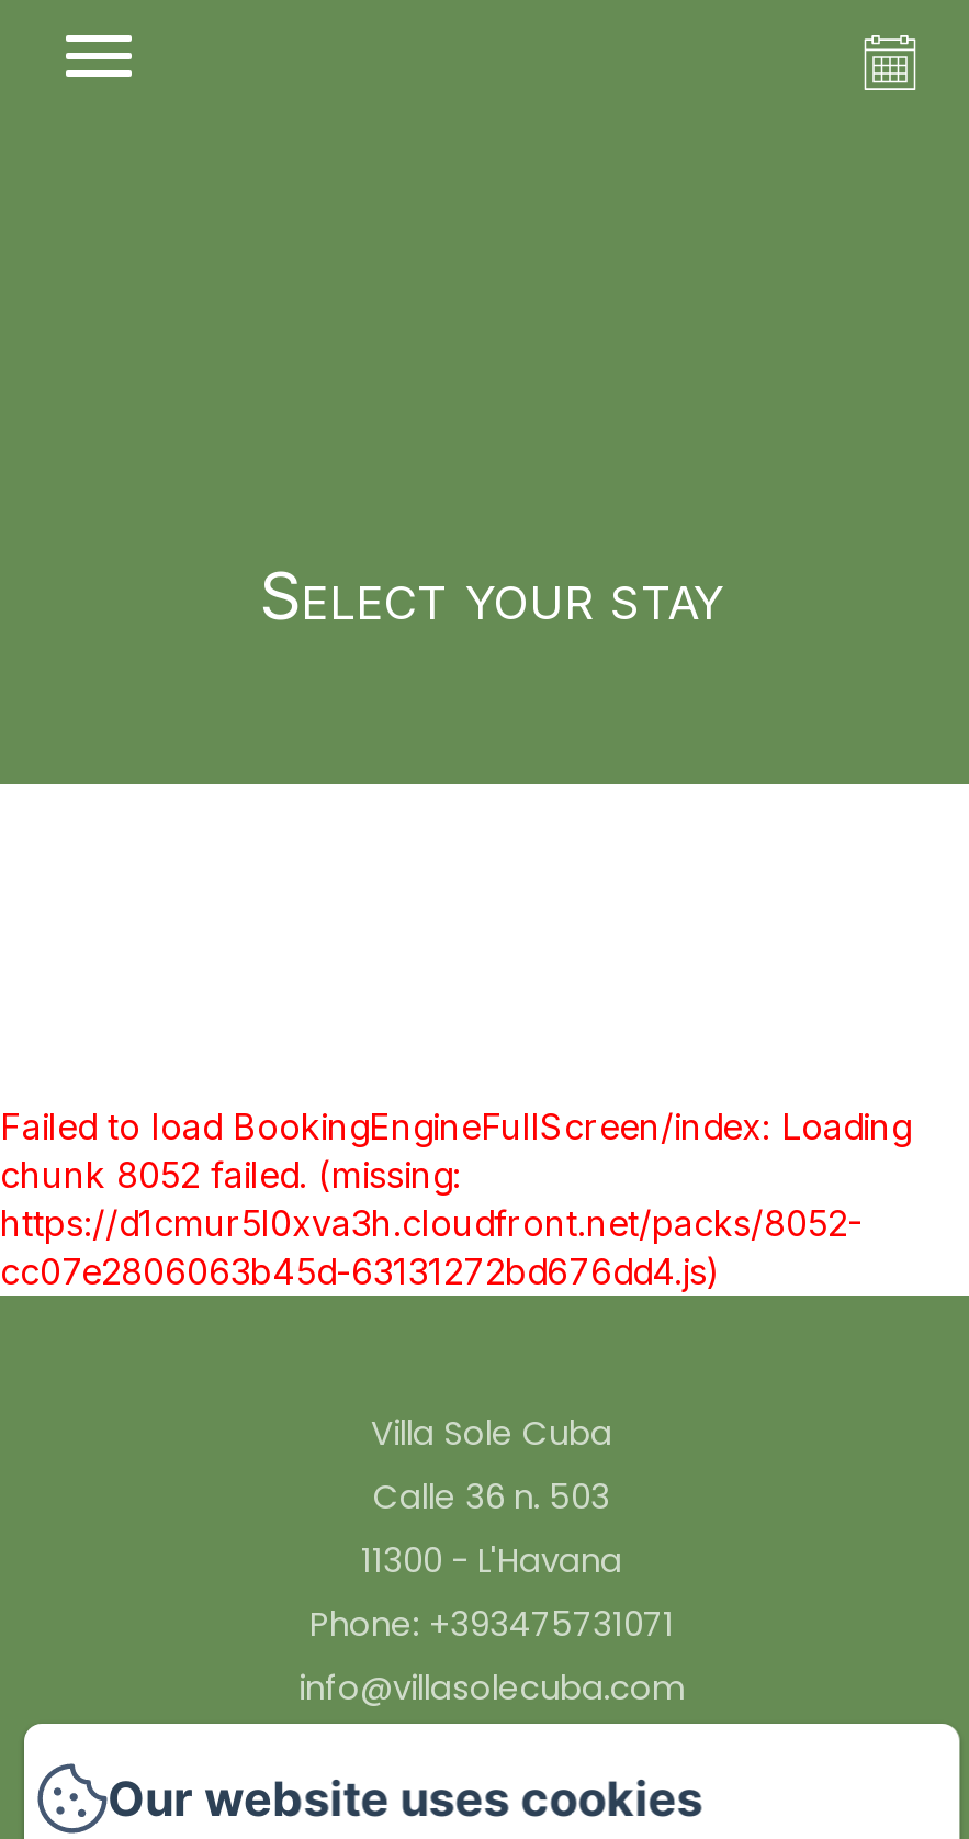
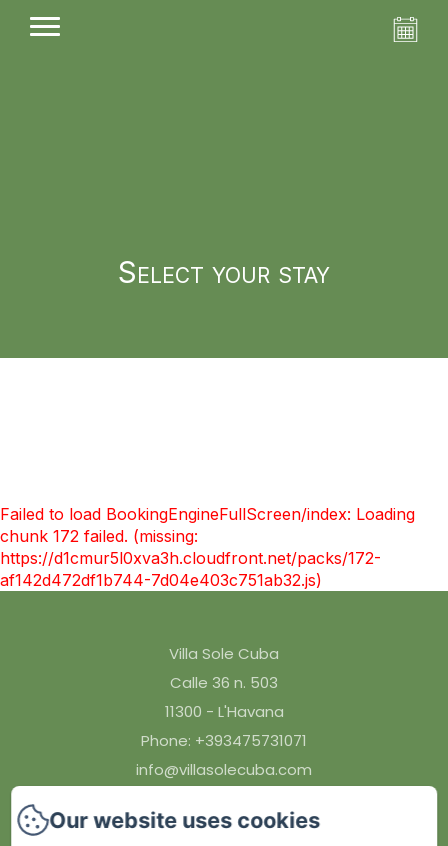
[0,1152,863,1293] chunk 8052 failed. (missing: | https://d1cmur5l0xva3h.cloudfront.net/packs/8052- | cc07e2806063b45d-63131272bd676dd4.js) -> [0,526,381,590] chunk 172 failed. (missing: | https://d1cmur5l0xva3h.cloudfront.net/packs/172- | af142d472df1b744-7d04e403c751ab32.js)

